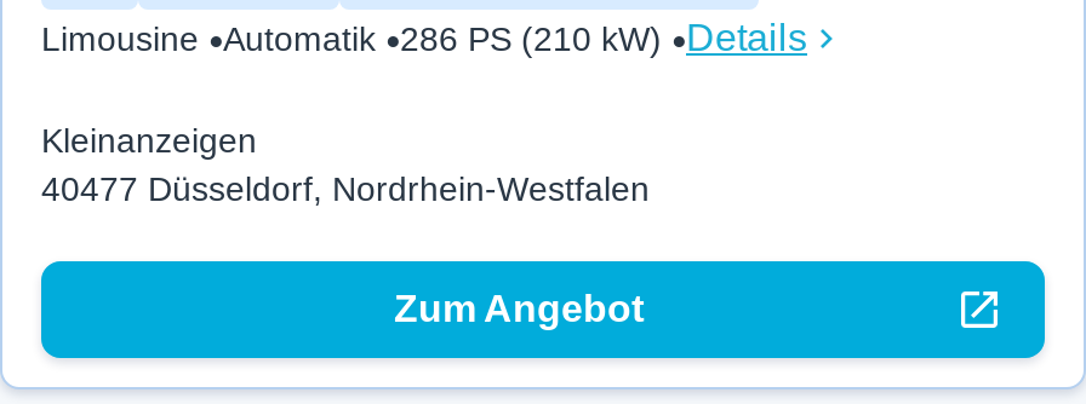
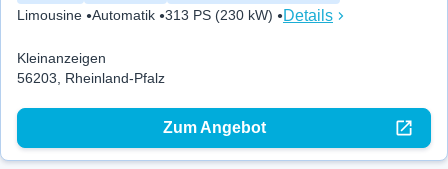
[41,17,807,58] Limousine Automatik 286 PS (210 kW) Details -> [17,7,333,24] Limousine Automatik 313 PS (230 kW) Details
[41,169,650,208] 40477 Düsseldorf, Nordrhein-Westfalen -> [17,70,165,86] 56203, Rheinland-Pfalz

